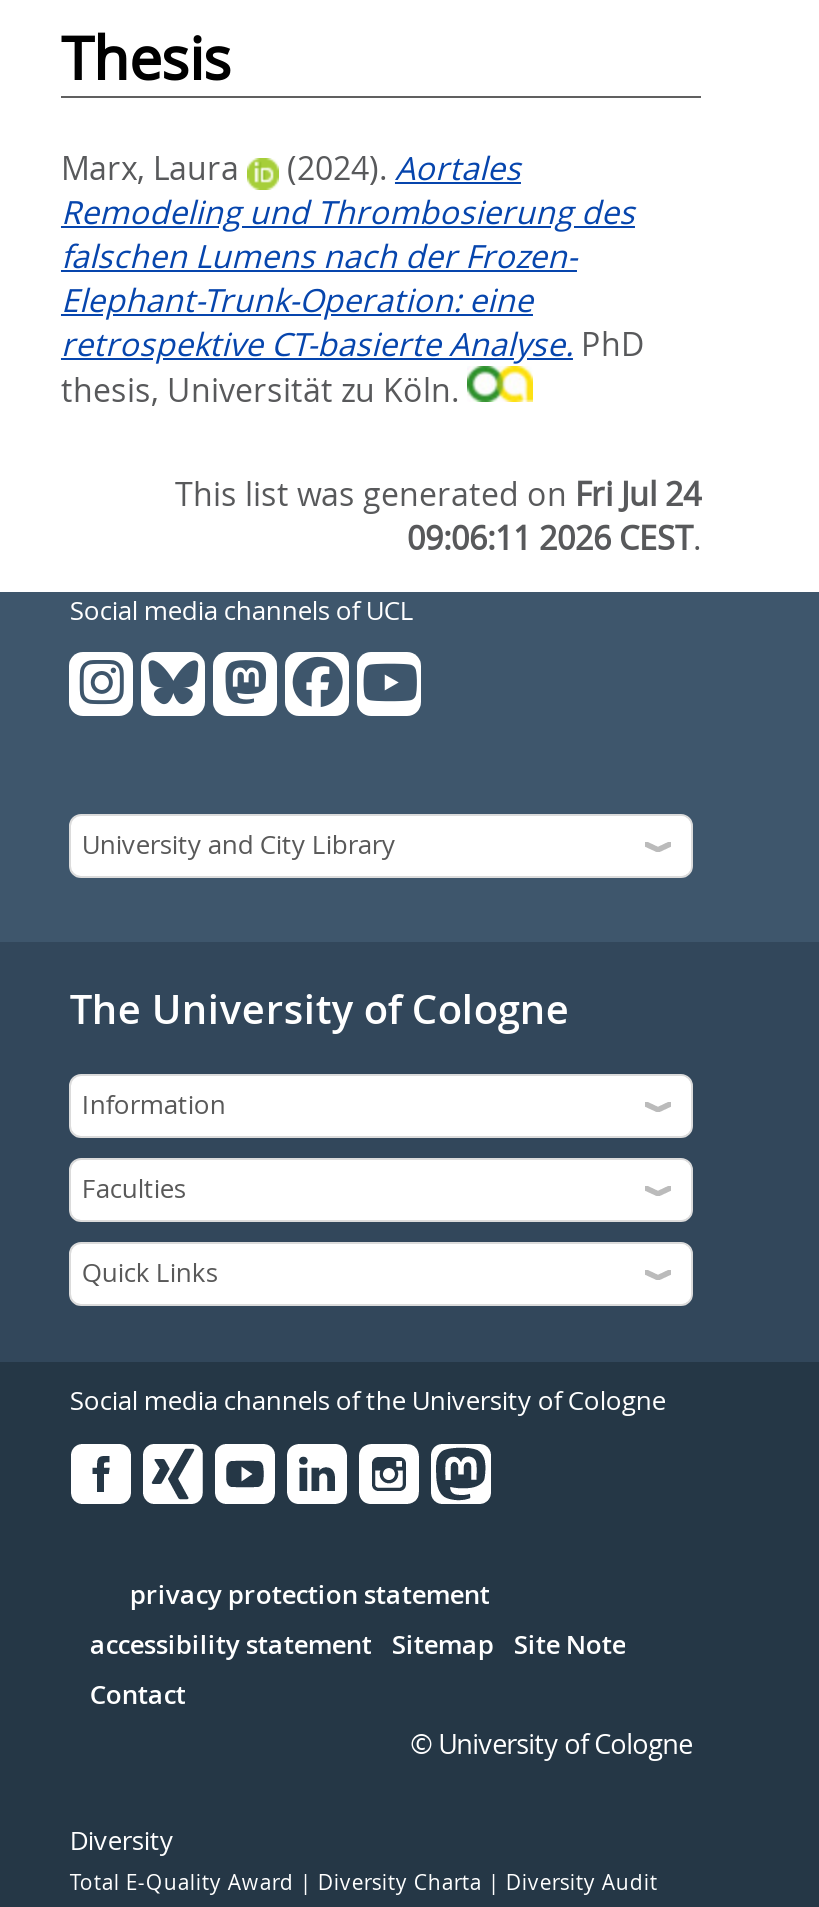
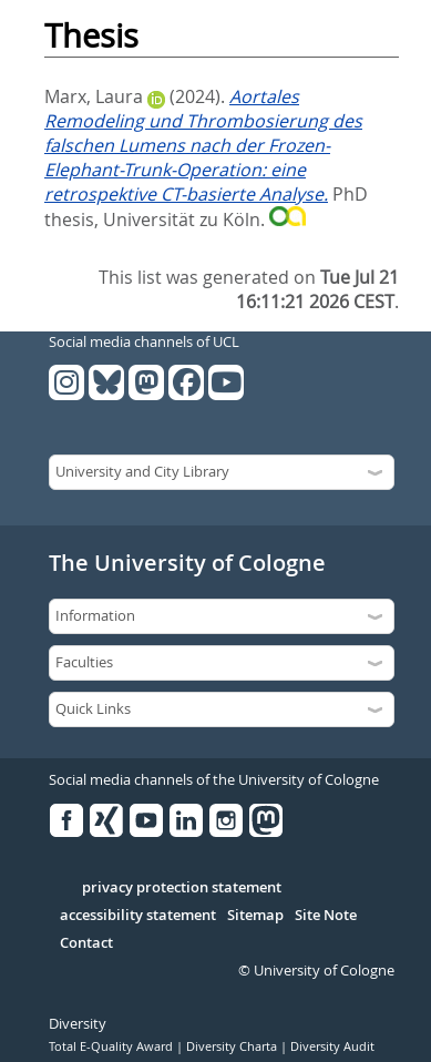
[175,472,701,516] This list was generated on Fri Jul 24 -> [99,265,399,289] This list was generated on Tue Jul 21
[407,516,701,560] 09:06:11 2026 CEST. -> [236,289,399,314] 16:11:21 2026 CEST.

